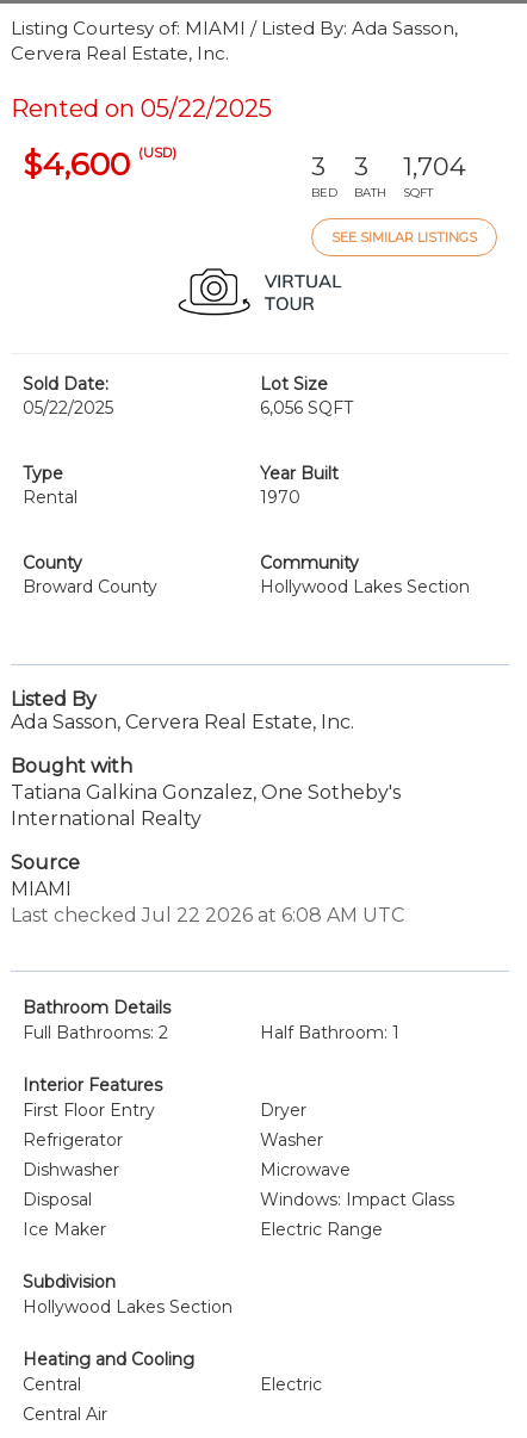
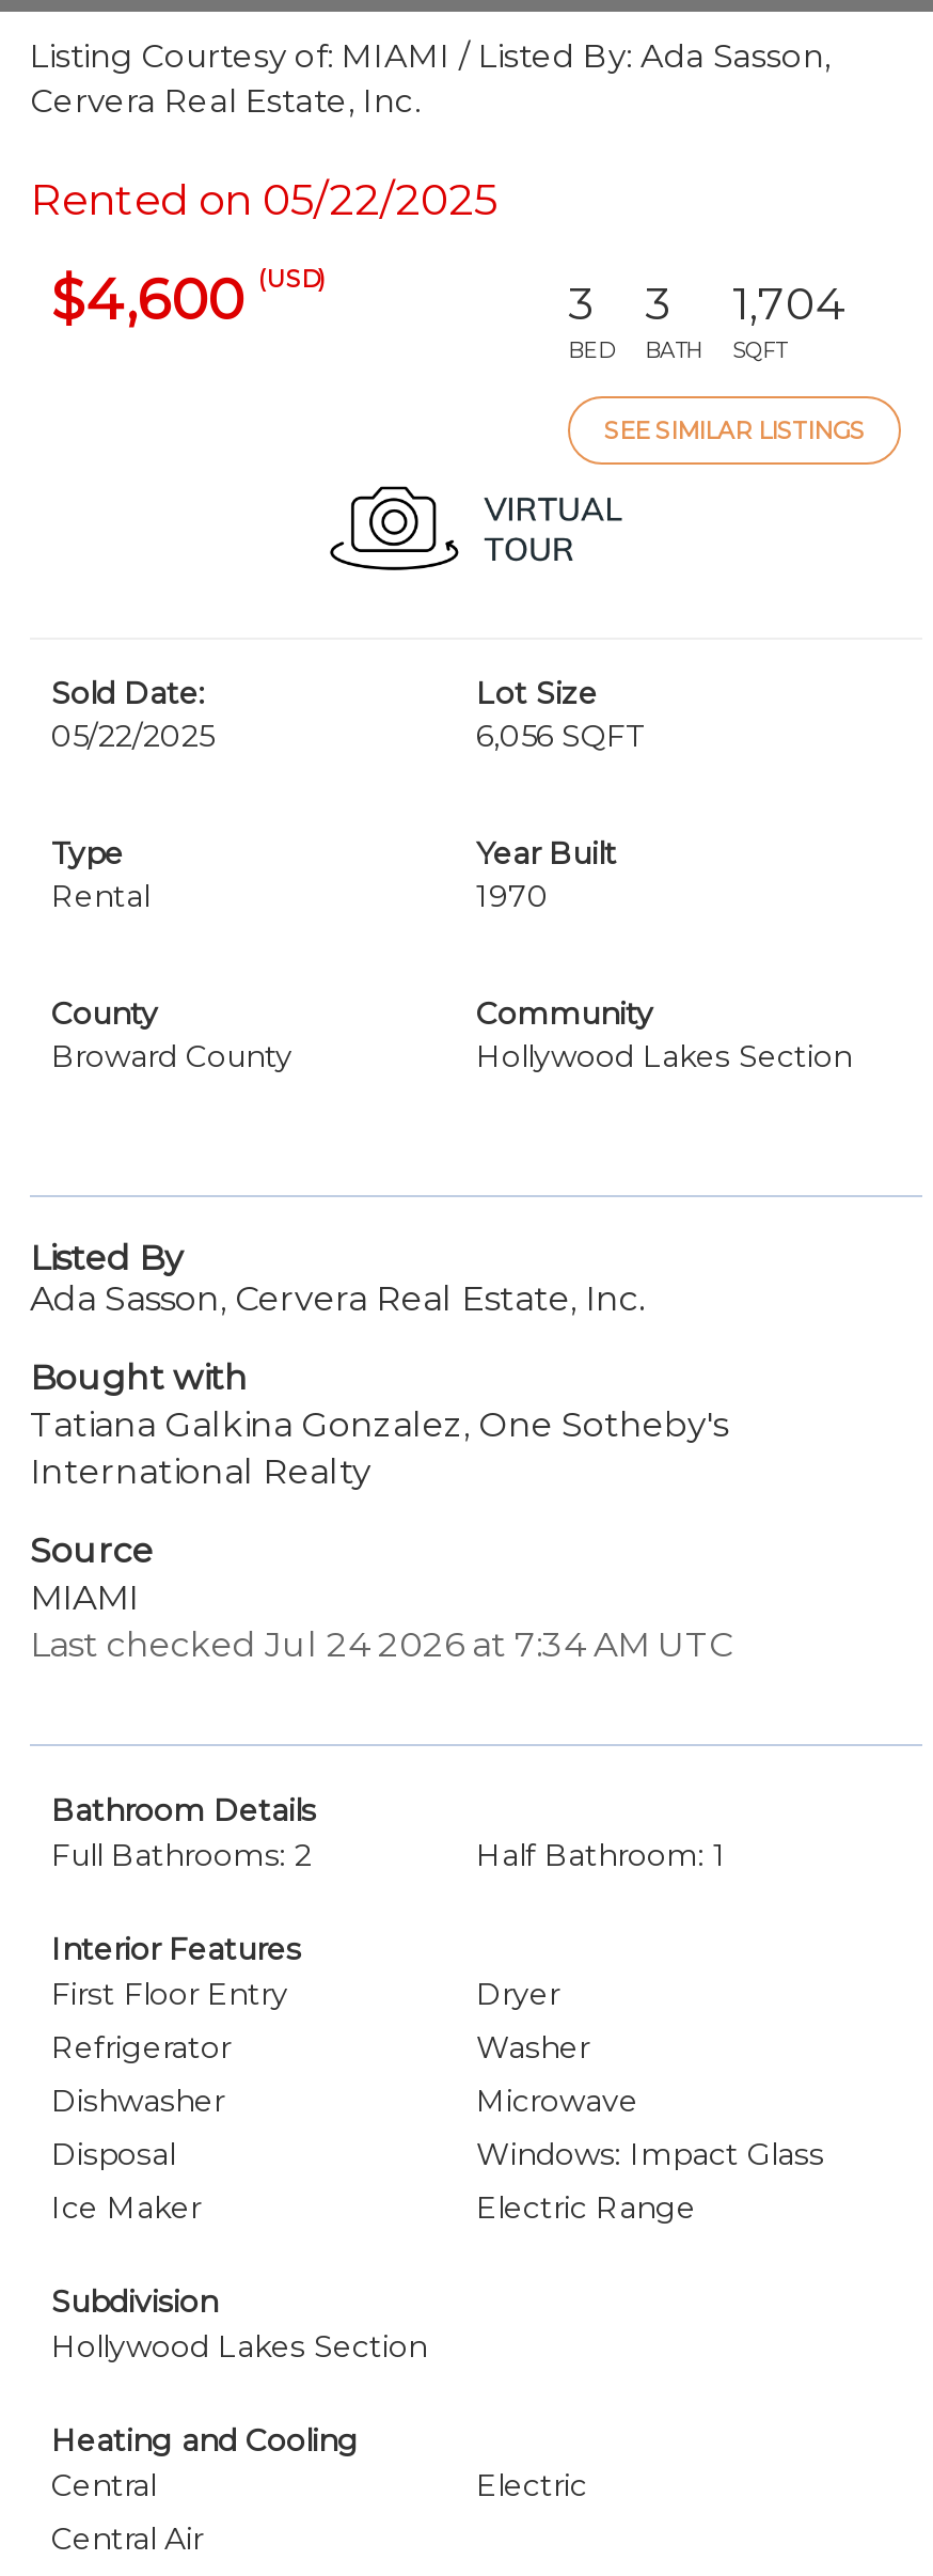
[11,904,404,926] Last checked Jul 22 2026 at 6:08 AM UTC -> [30,1624,732,1665] Last checked Jul 24 2026 at 7:34 AM UTC

